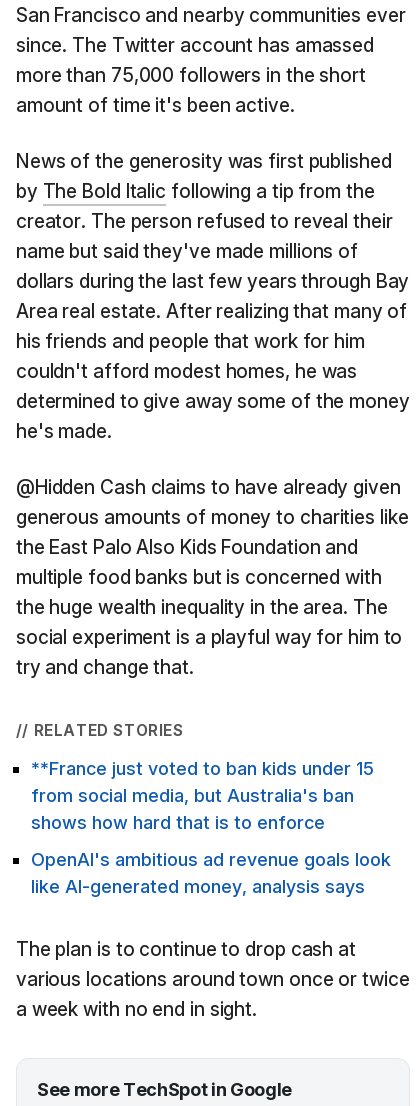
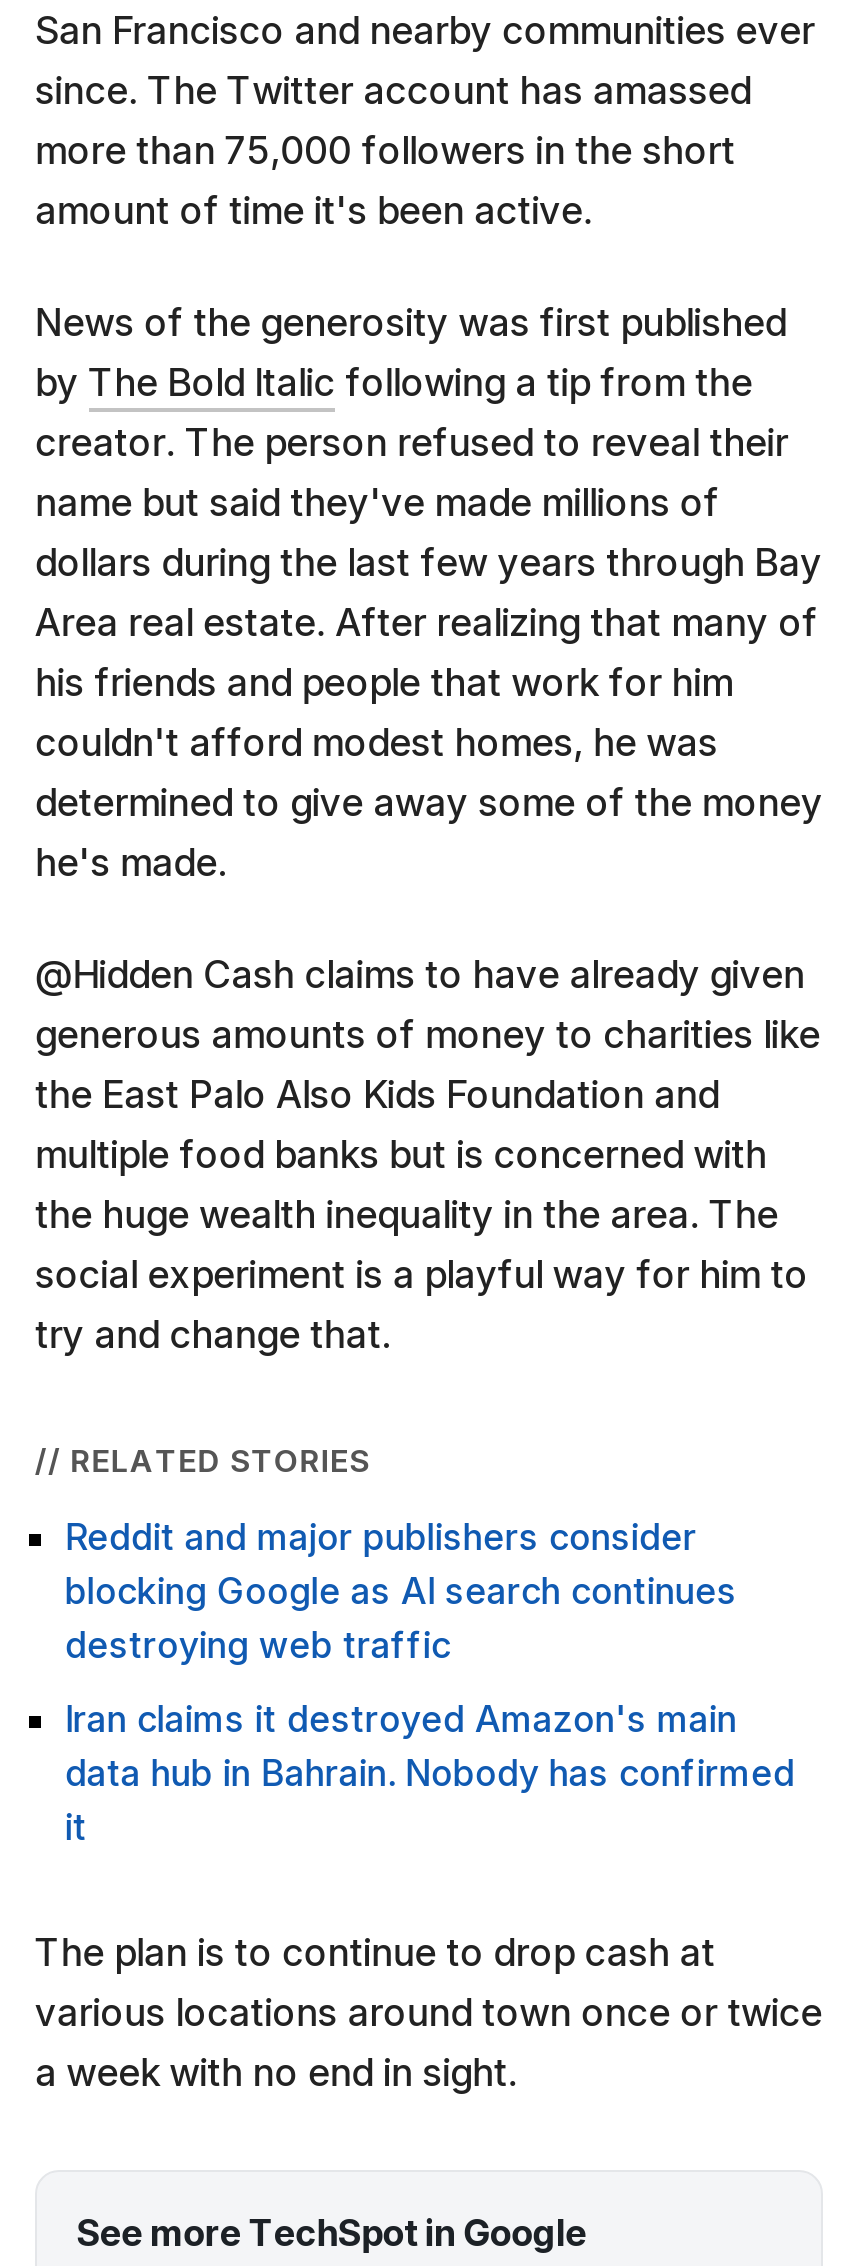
[31,758,374,833] **France just voted to ban kids under 15 | from social media, but Australia's ban | shows how hard that is to enforce -> [65,1517,737,1667] Reddit and major publishers consider | blocking Google as AI search continues | destroying web traffic
[31,849,391,897] OpenAI's ambitious ad revenue goals look | like AI-generated money, analysis says -> [65,1699,795,1849] Iran claims it destroyed Amazon's main | data hub in Bahrain. Nobody has confirmed | it

